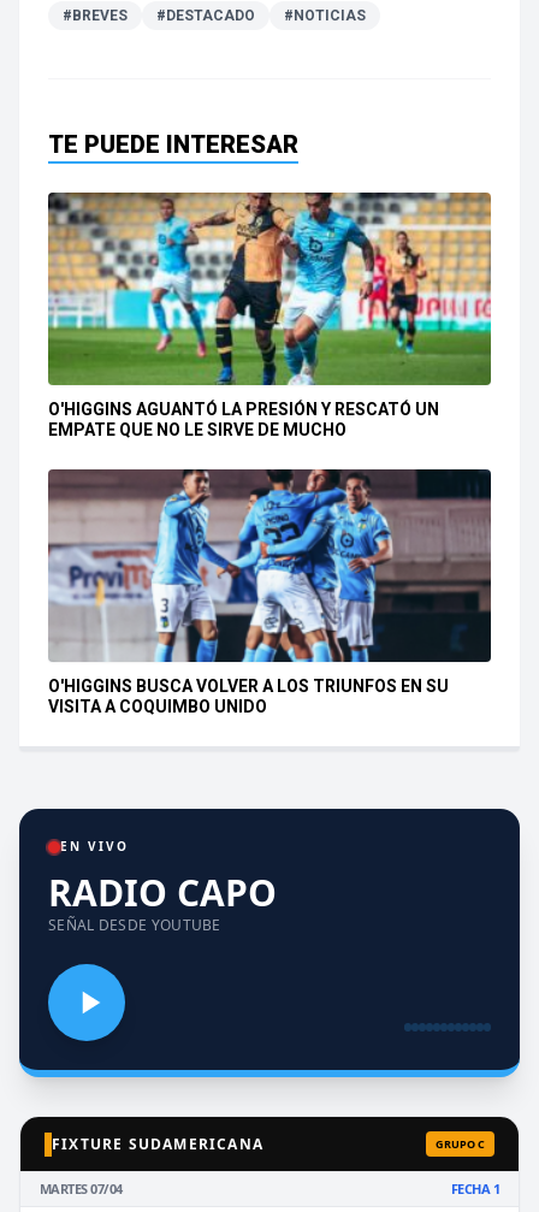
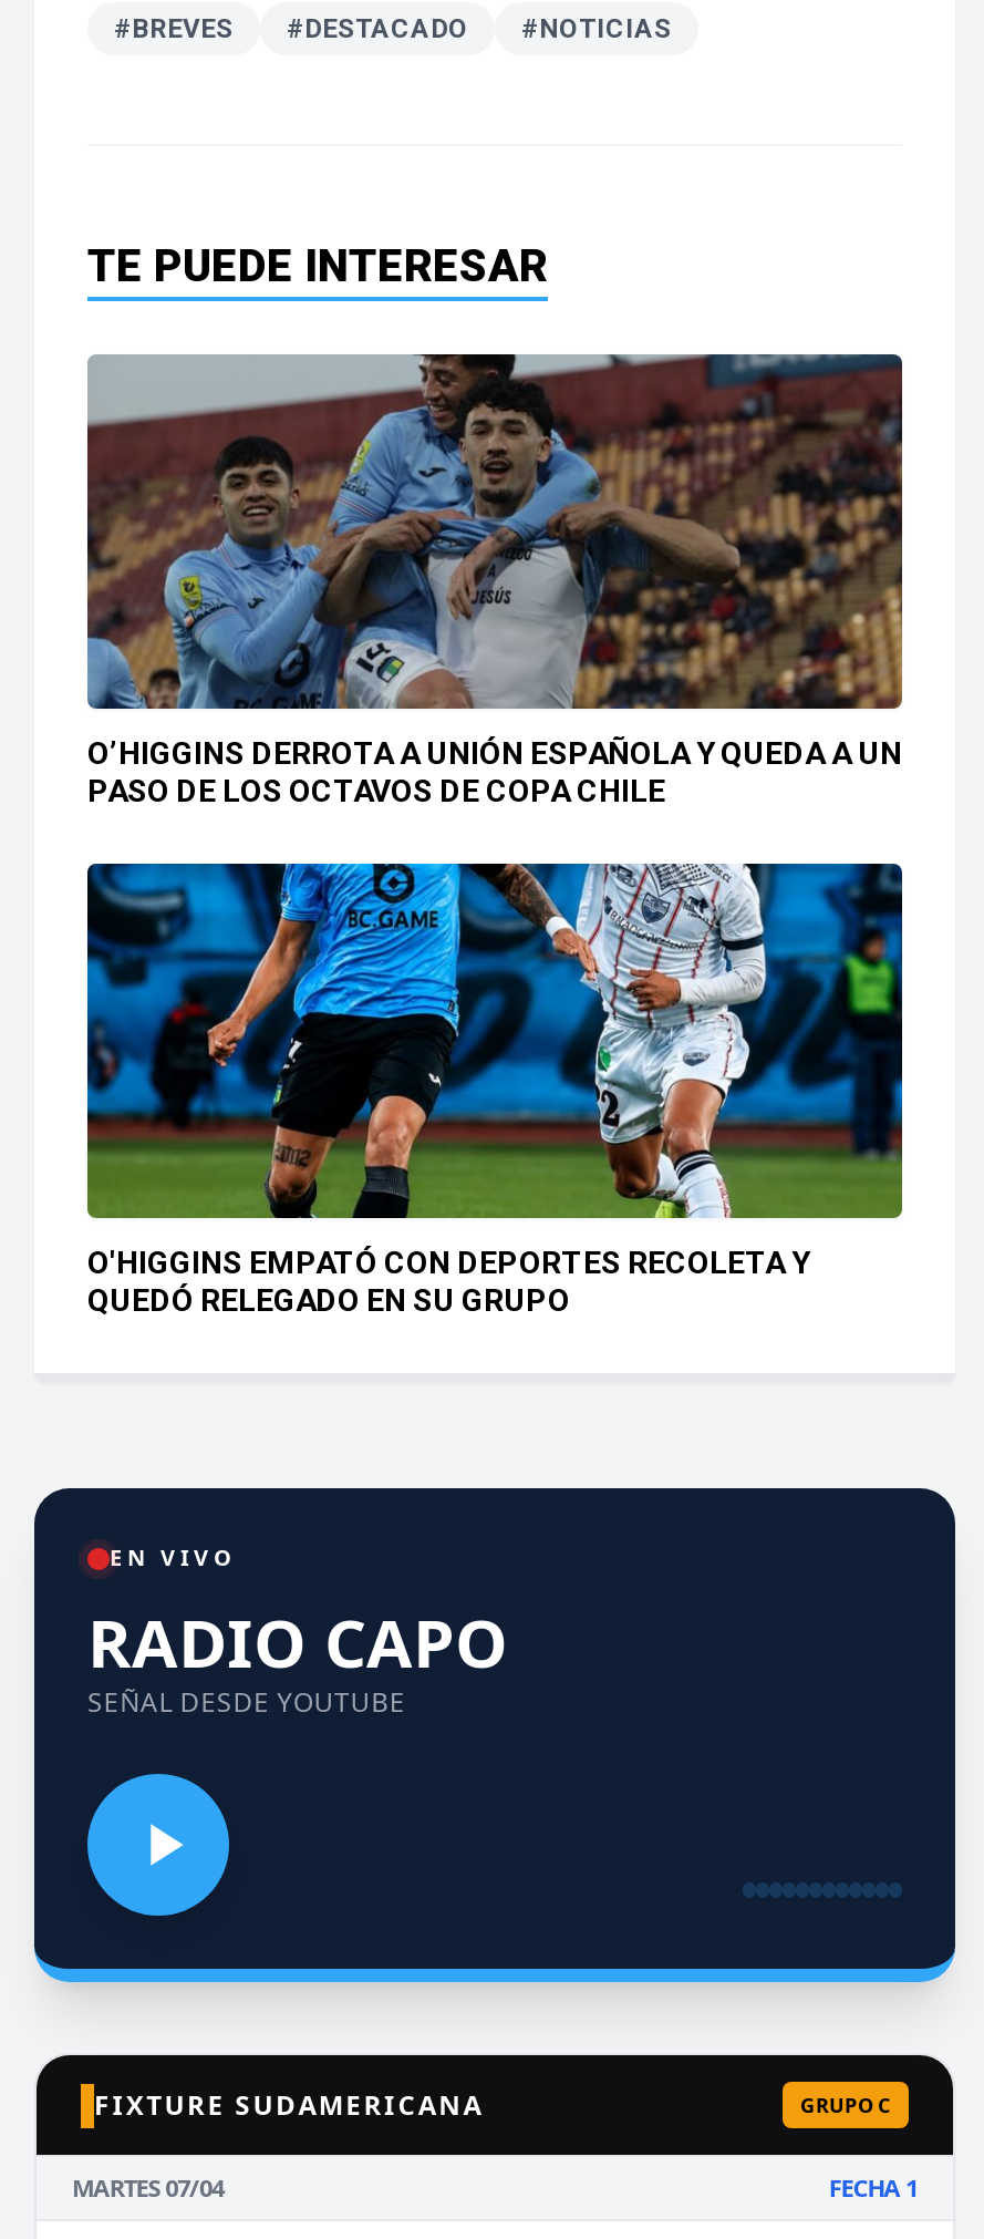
[47,191,492,440] [image] | O'HIGGINS AGUANTÓ LA PRESIÓN Y RESCATÓ UN | EMPATE QUE NO LE SIRVE DE MUCHO -> [85,352,904,809] [image] | O’HIGGINS DERROTA A UNIÓN ESPAÑOLA Y QUEDA A UN | PASO DE LOS OCTAVOS DE COPA CHILE
[47,468,492,716] [image] | O'HIGGINS BUSCA VOLVER A LOS TRIUNFOS EN SU | VISITA A COQUIMBO UNIDO -> [85,861,904,1318] [image] | O'HIGGINS EMPATÓ CON DEPORTES RECOLETA Y | QUEDÓ RELEGADO EN SU GRUPO

